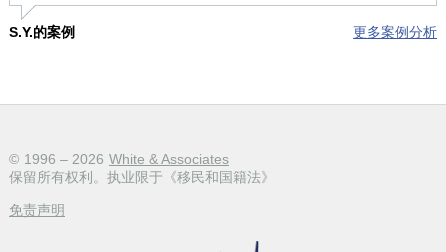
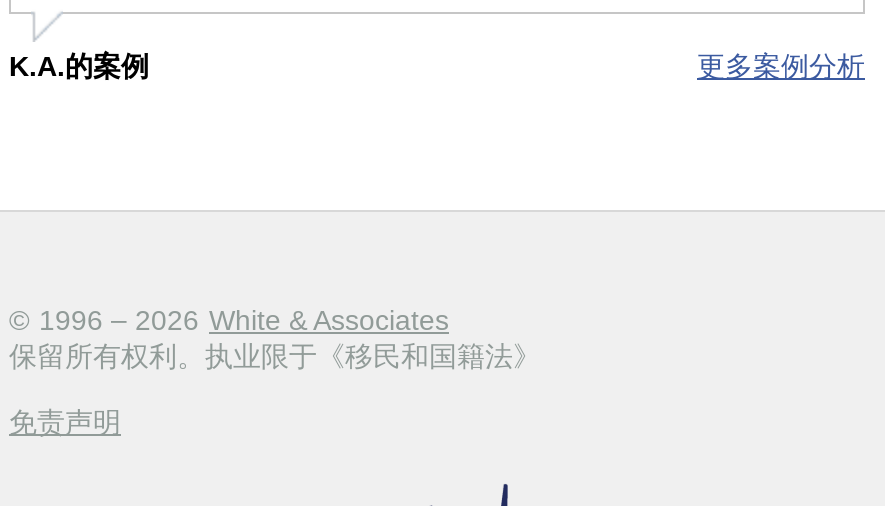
[9,24,75,40] S.Y.的案例 -> [9,50,149,82] K.A.的案例

